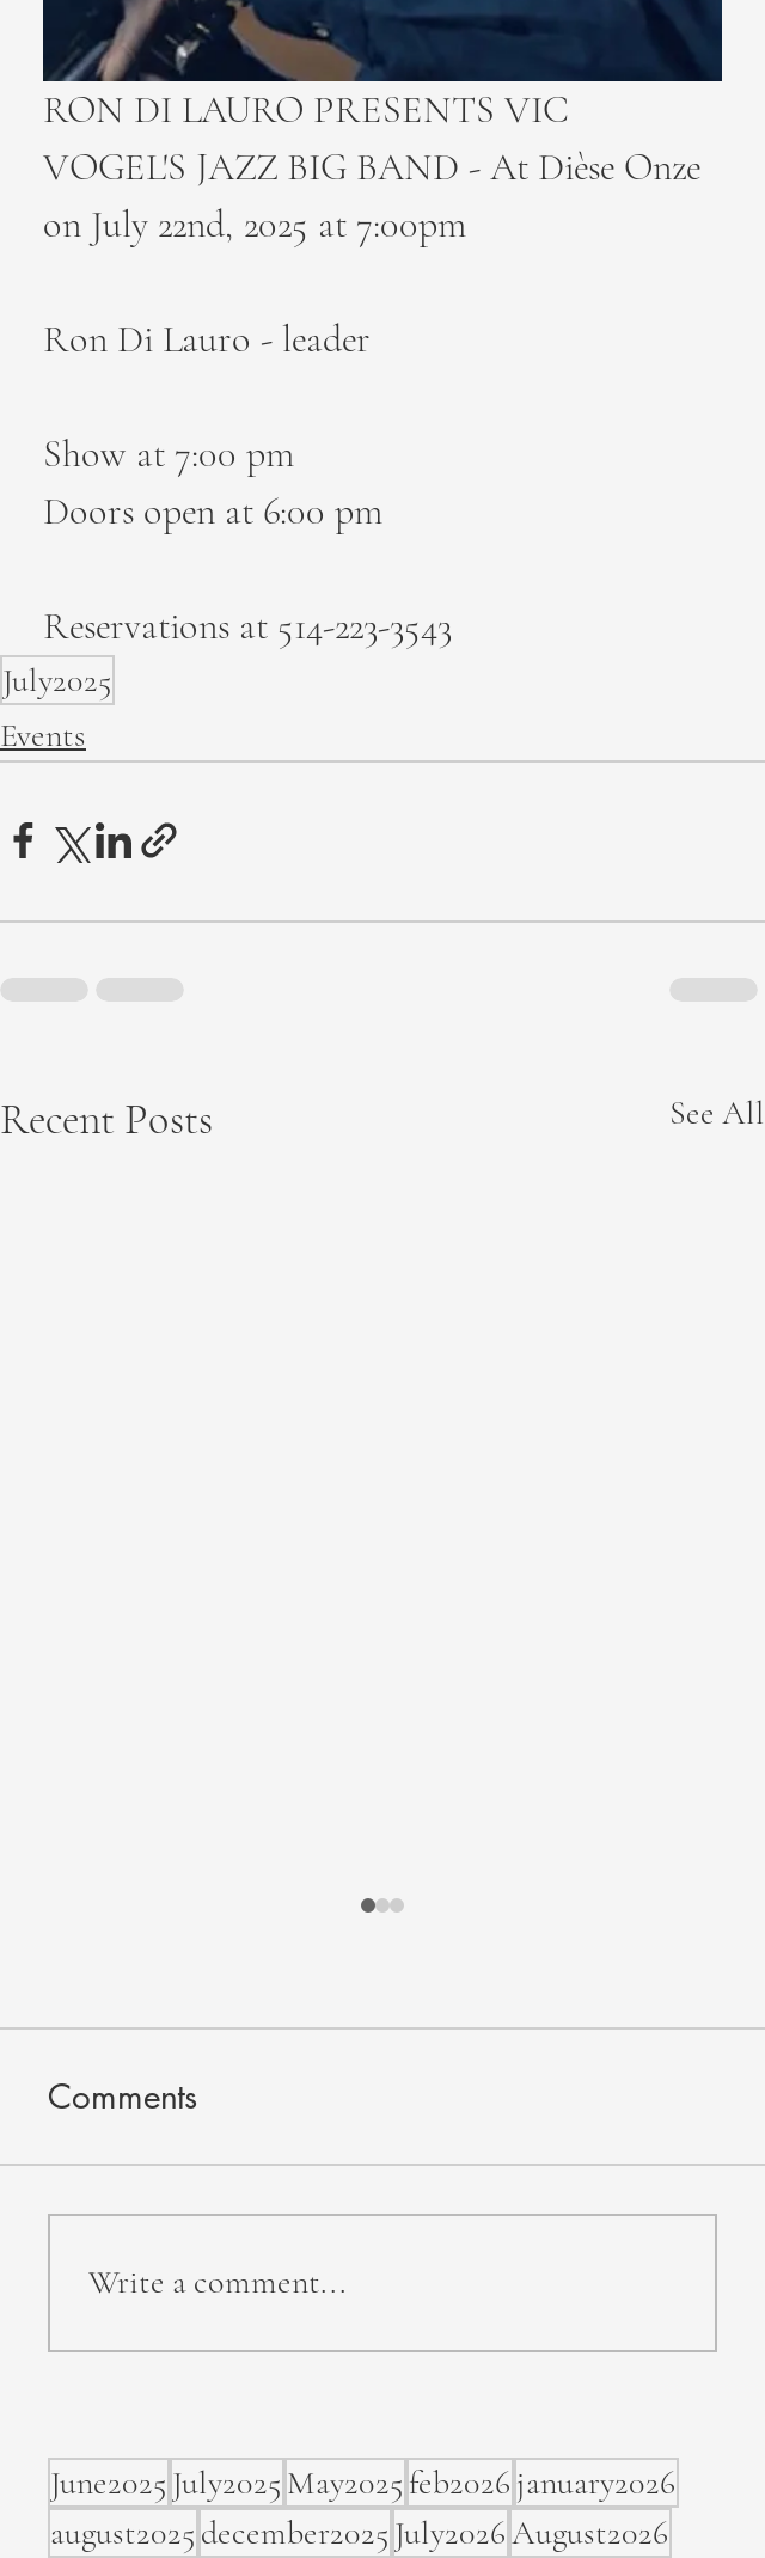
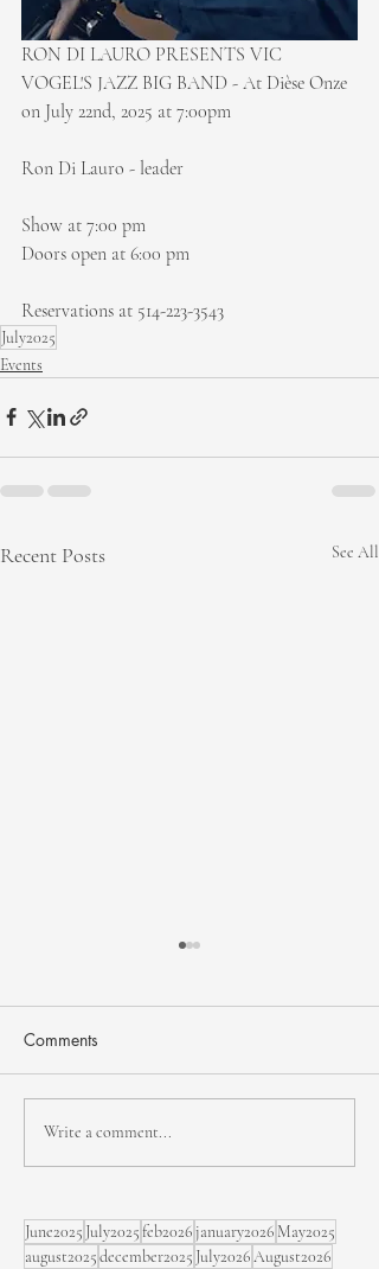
[50,2462,677,2503] June2025 July2025 May2025 feb2026 january2026 -> [25,1221,335,1242] June2025 July2025 feb2026 january2026 May2025

